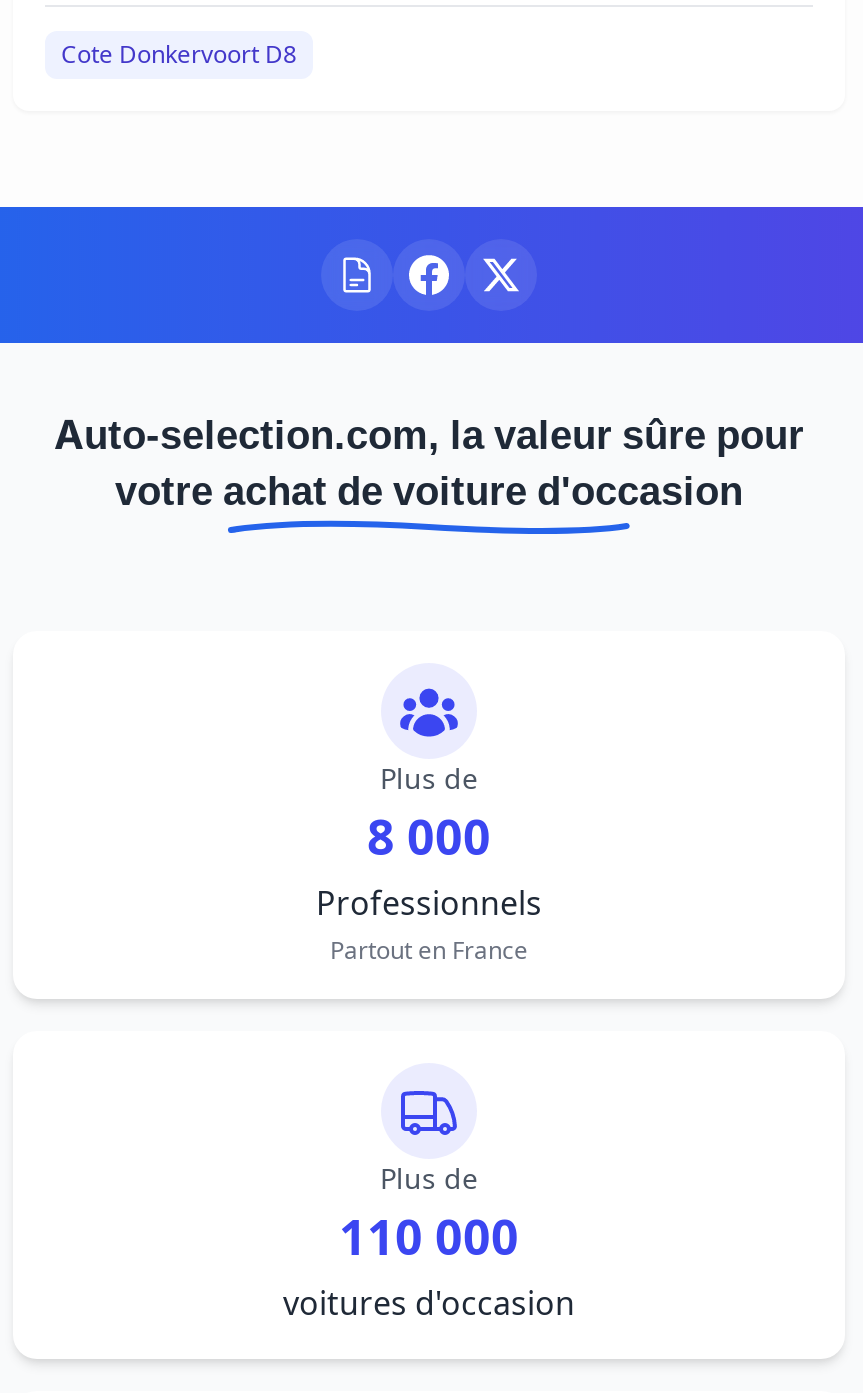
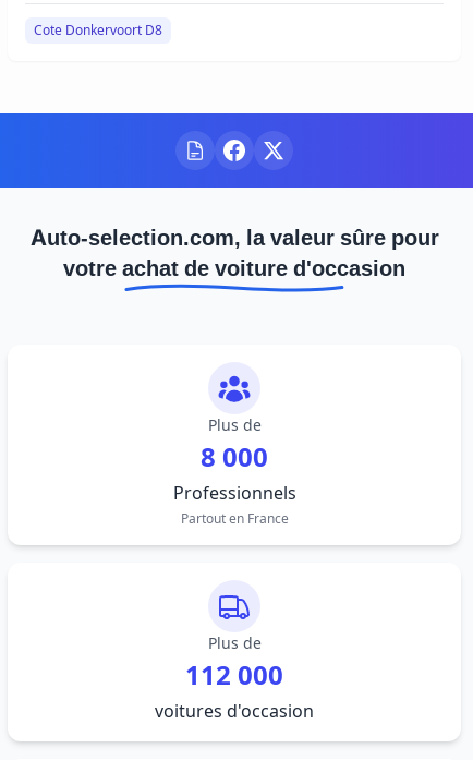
[339,1209,519,1267] 110 000 -> [185,660,283,691] 112 000

